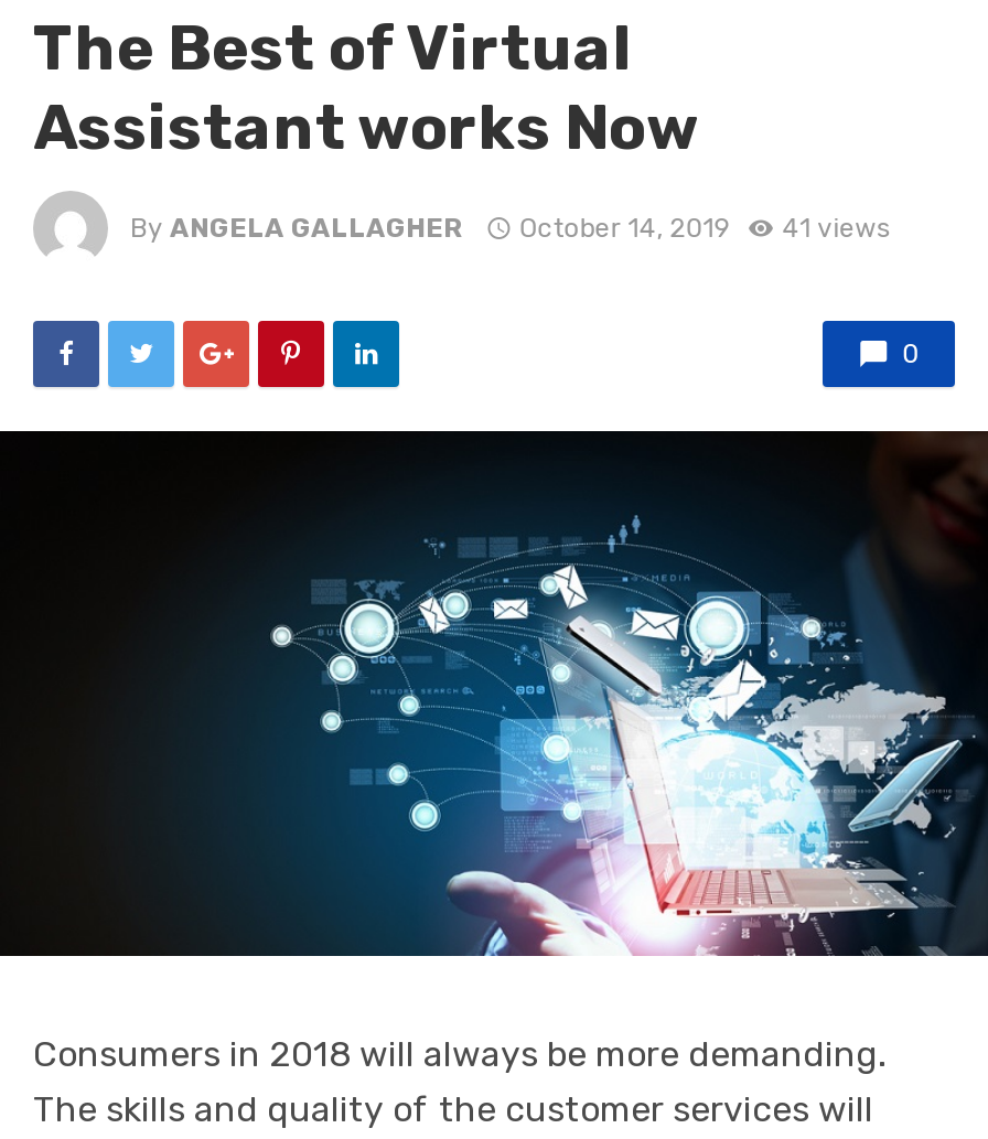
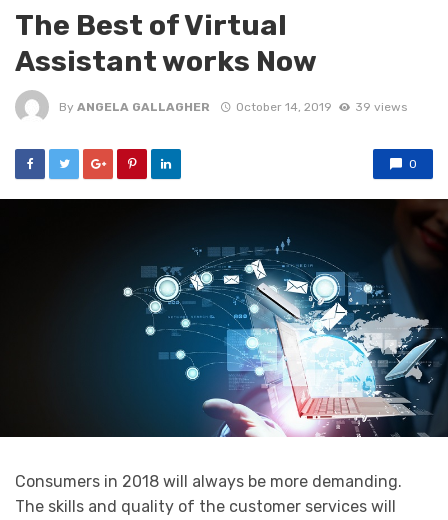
[130,212,890,243] By ANGELA GALLAGHER October 14, 2019 41 views -> [59,100,407,114] By ANGELA GALLAGHER October 14, 2019 39 views

